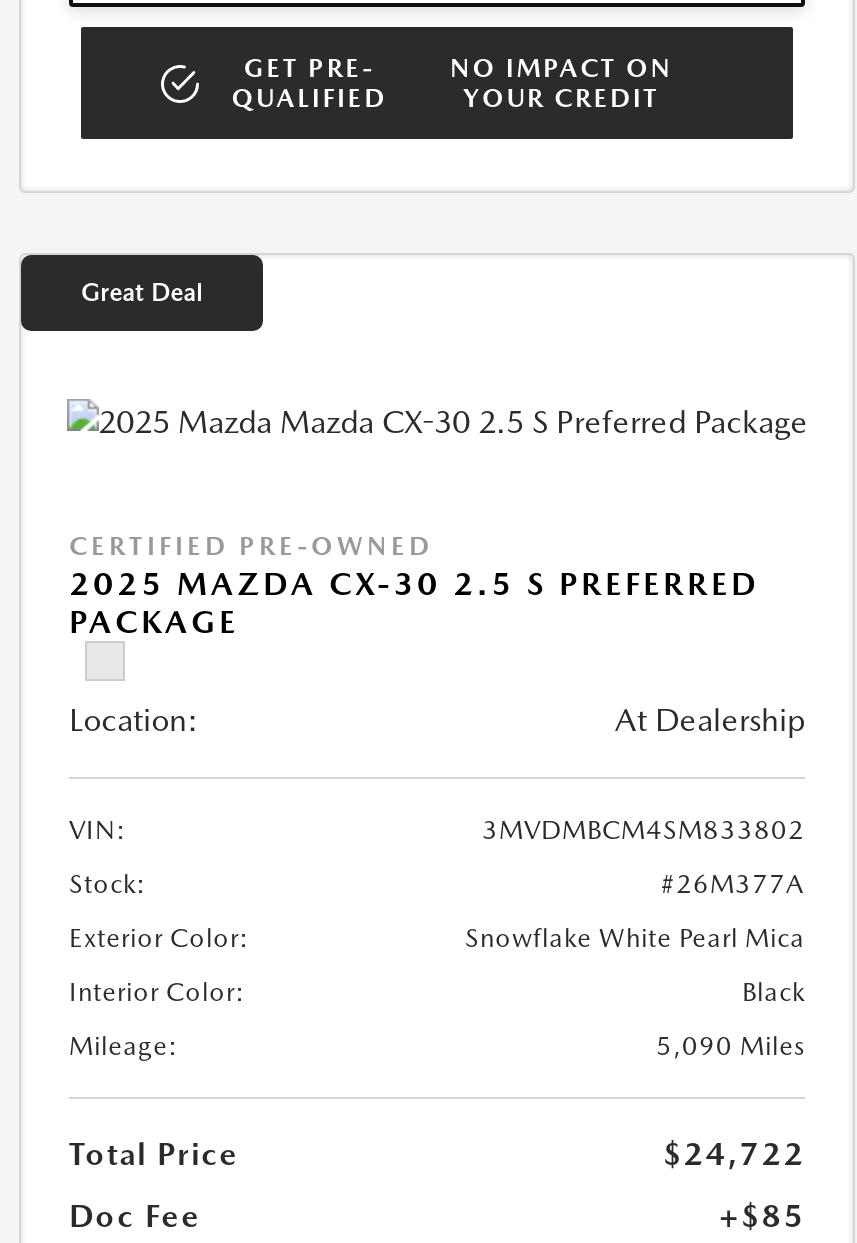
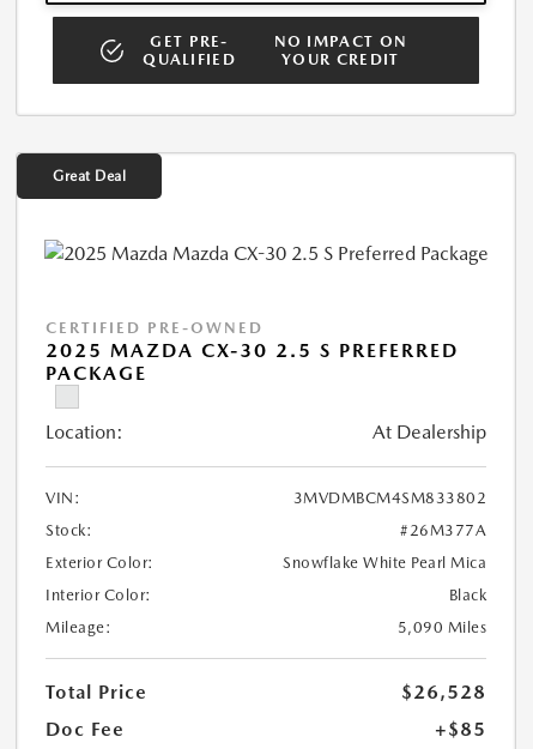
[663,1134,805,1172] $24,722 -> [401,680,486,703] $26,528

